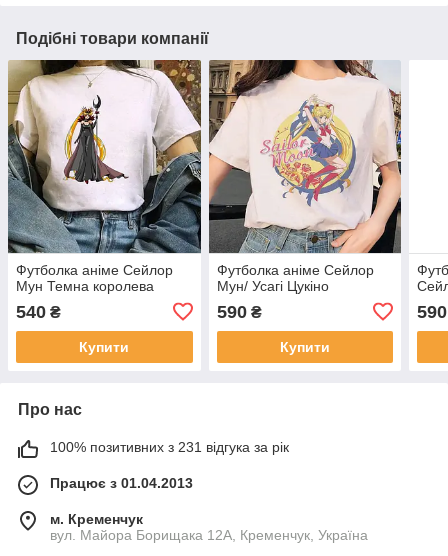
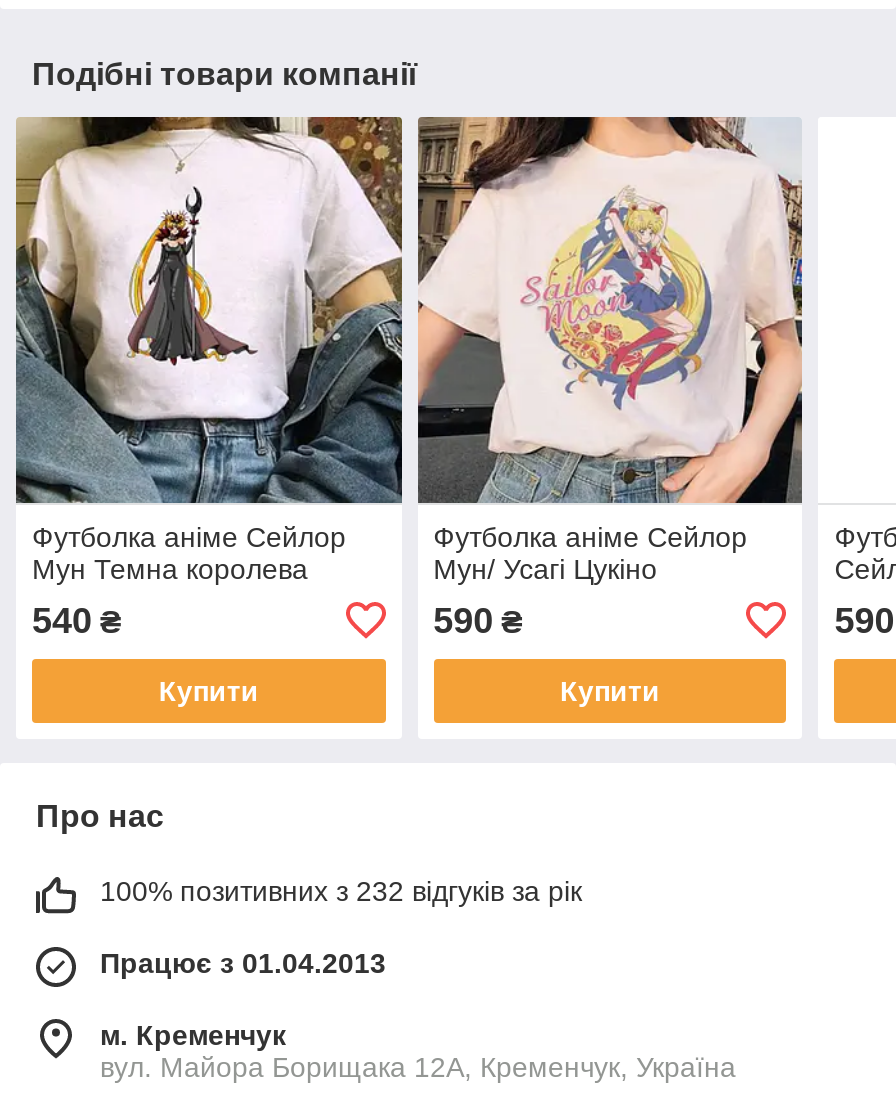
[50,439,289,455] 100% позитивних з 231 відгука за рік -> [100,875,582,907] 100% позитивних з 232 відгуків за рік

